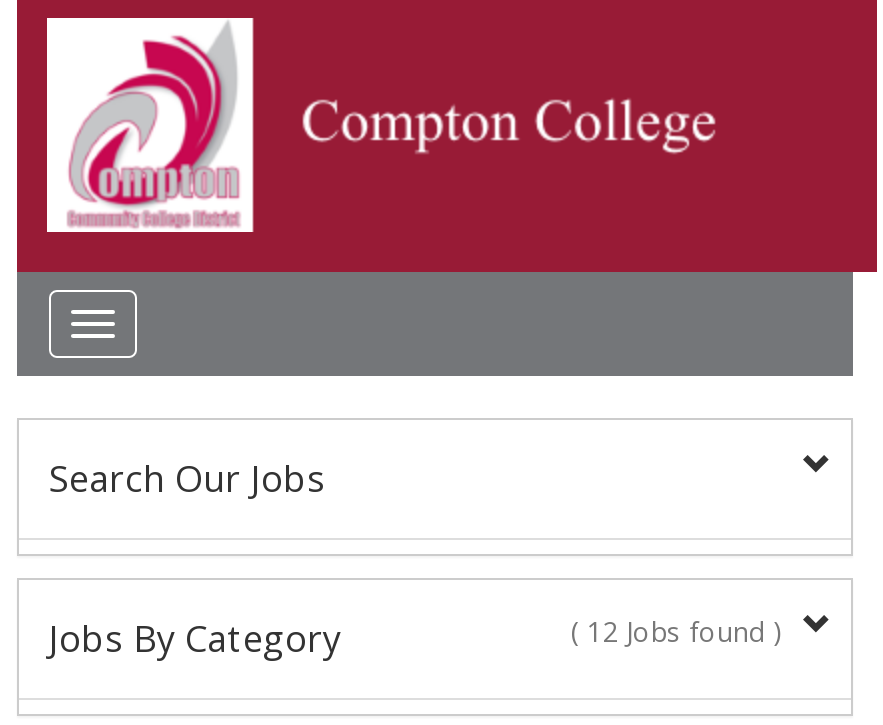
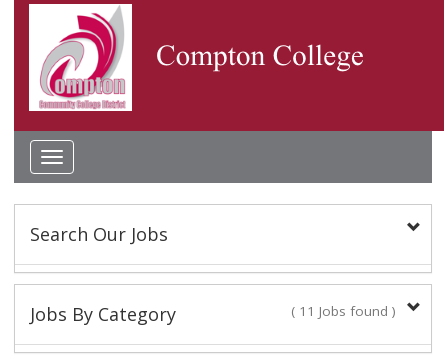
[571,614,781,650] ( 12 Jobs found ) -> [291,302,396,320] ( 11 Jobs found )

